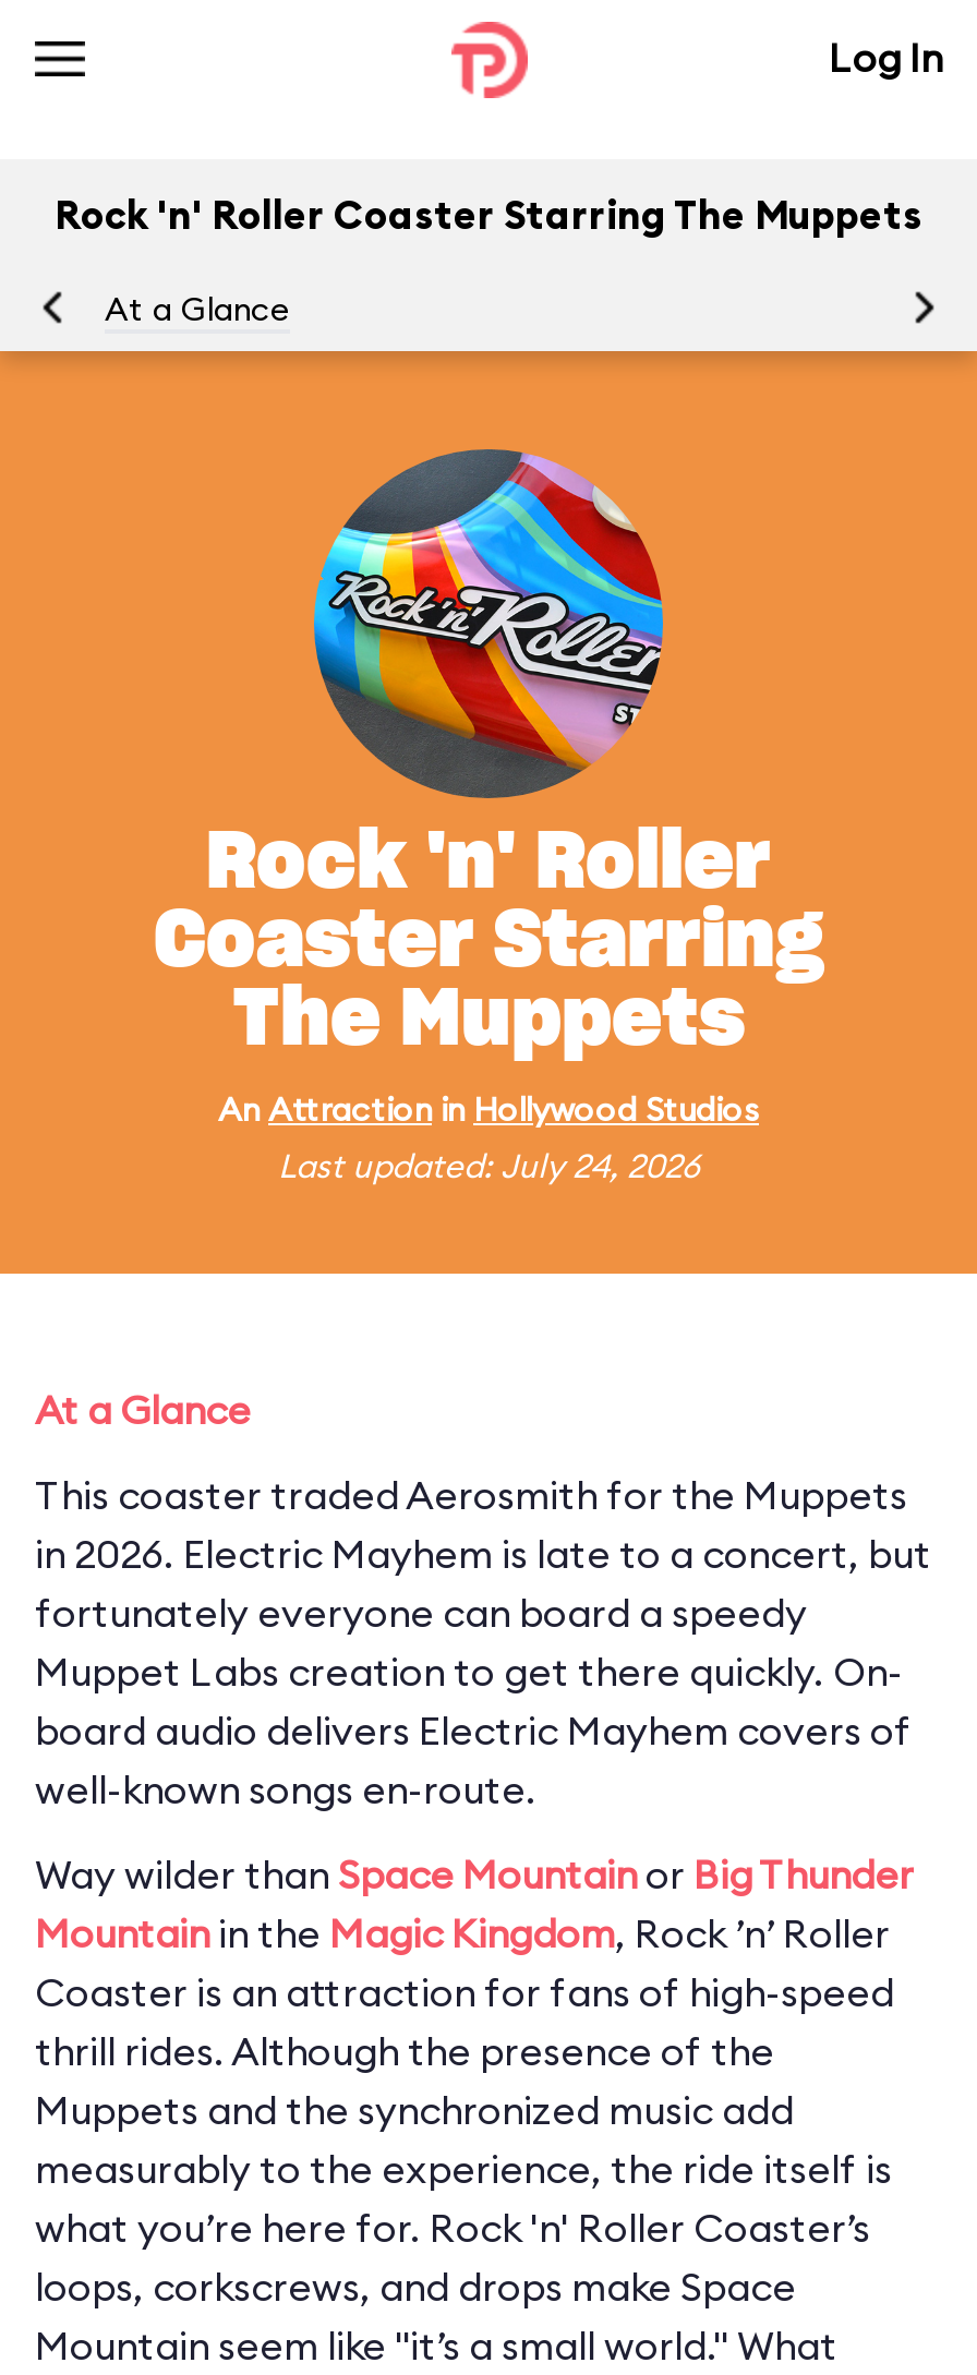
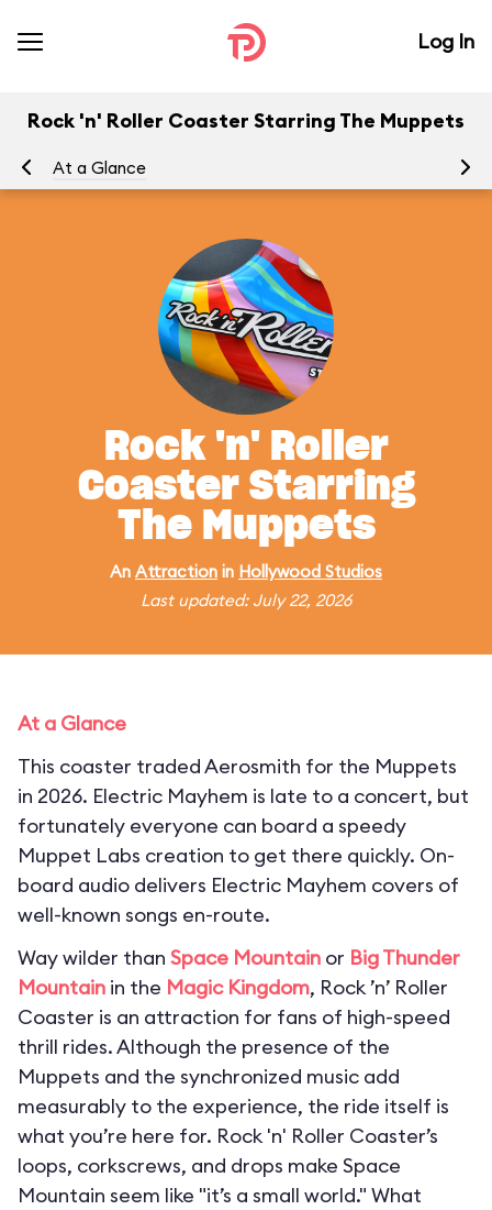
[278,1145,699,1186] Last updated: July 24, 2026 -> [141,590,351,610] Last updated: July 22, 2026

